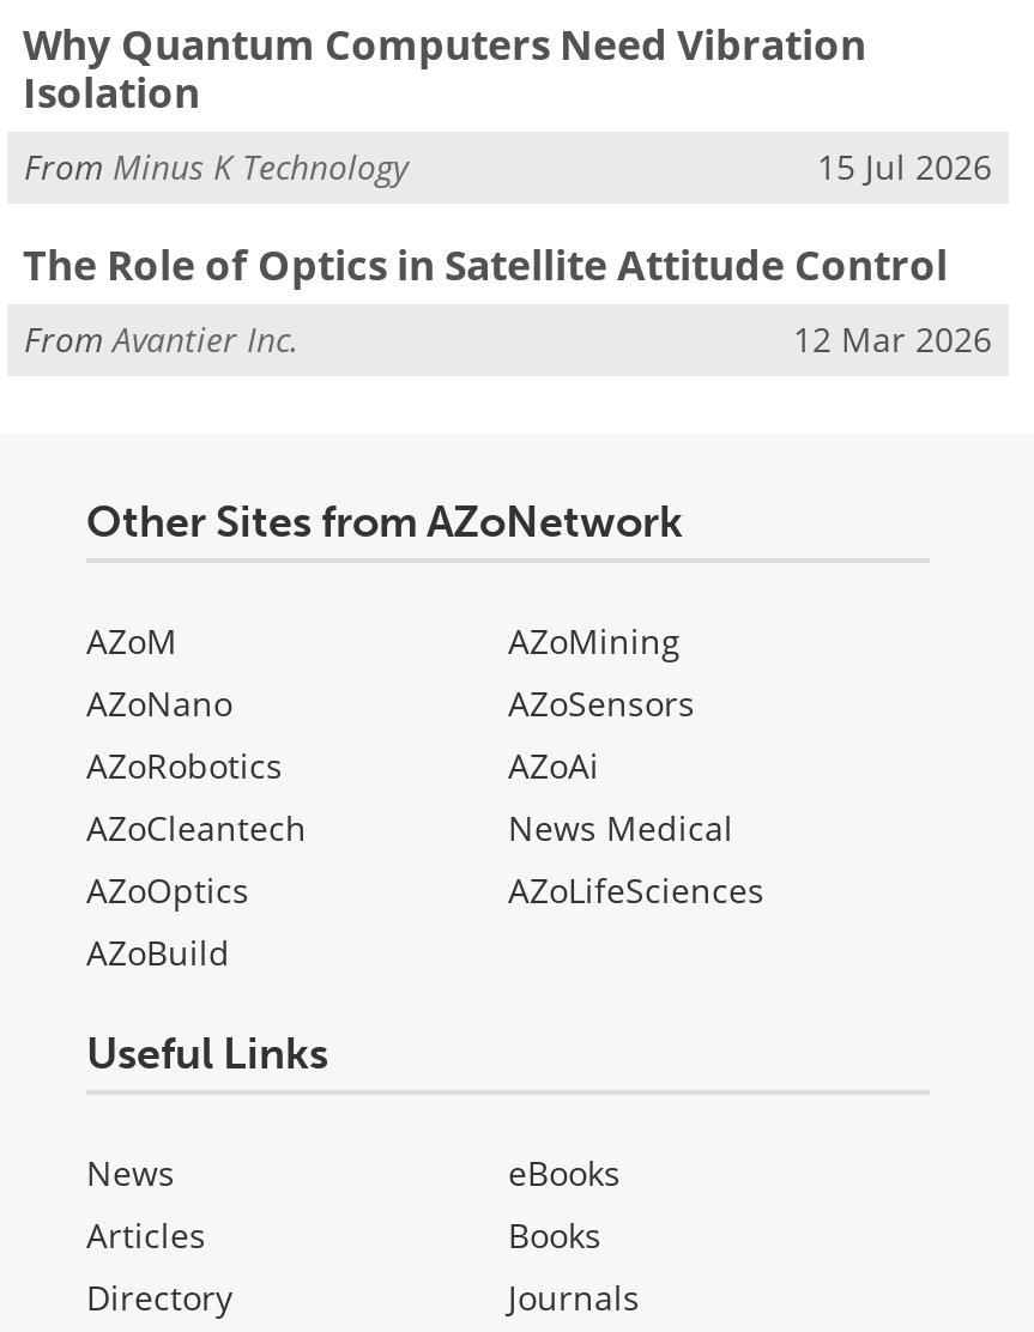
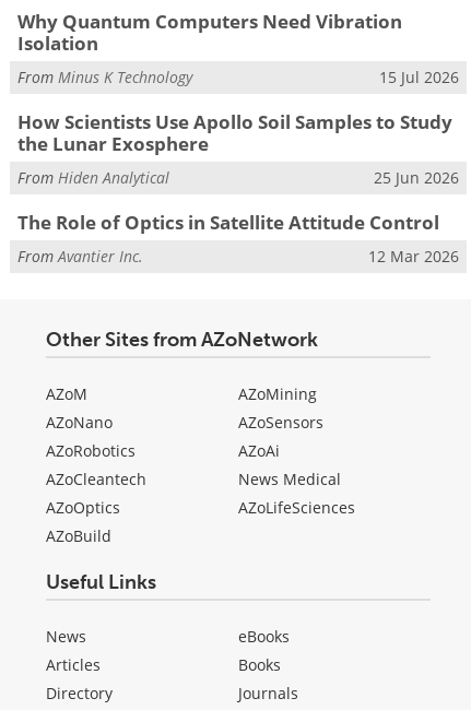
none -> [17,109,459,188] How Scientists Use Apollo Soil Samples to Study | the Lunar Exosphere | From Hiden Analytical | 25 Jun 2026

